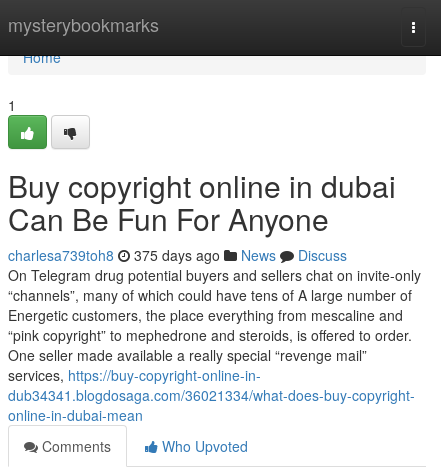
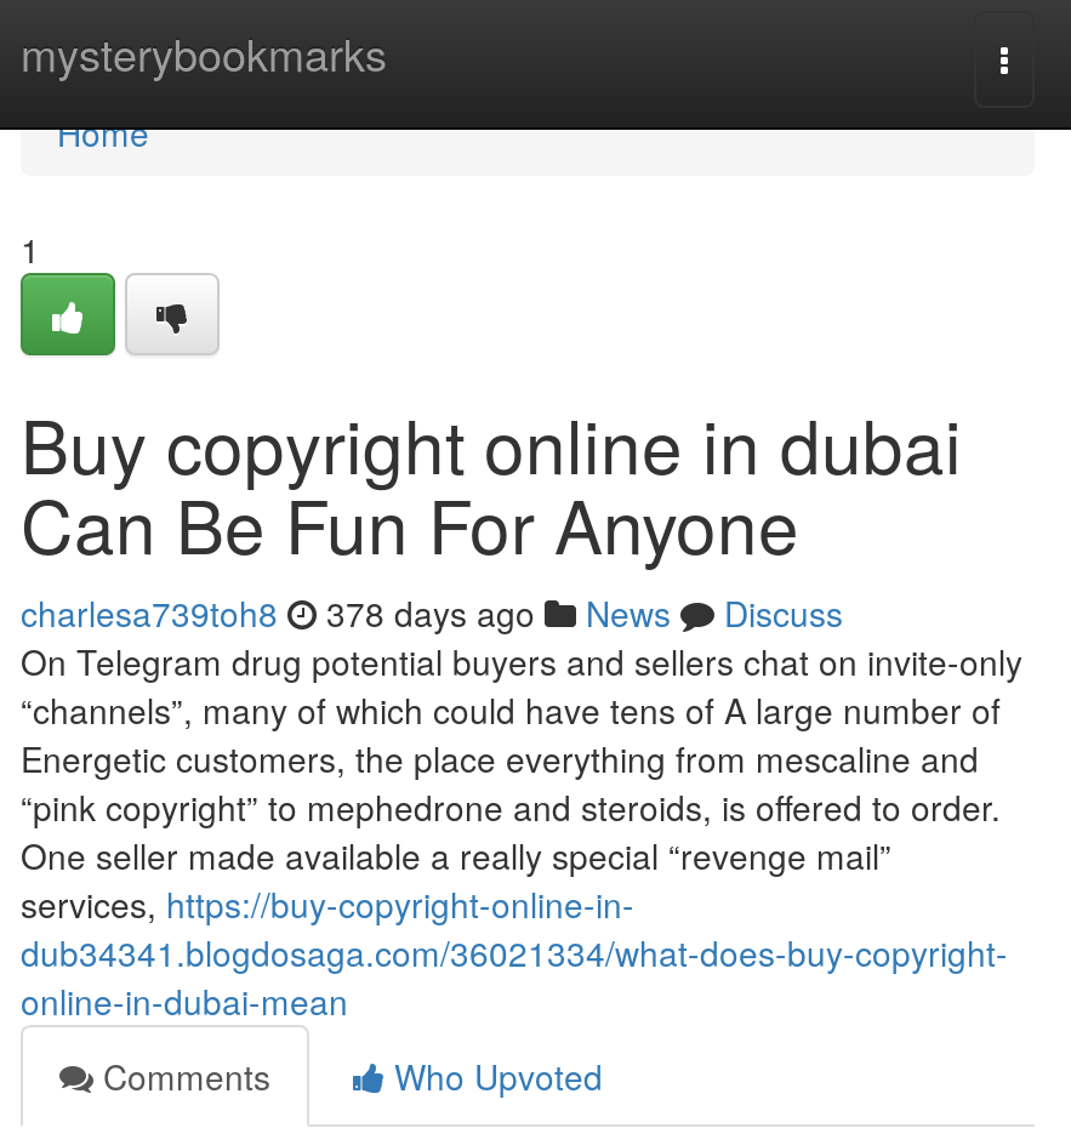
[8,245,347,265] charlesa739toh8 375 days ago News Discuss -> [21,588,843,637] charlesa739toh8 378 days ago News Discuss

